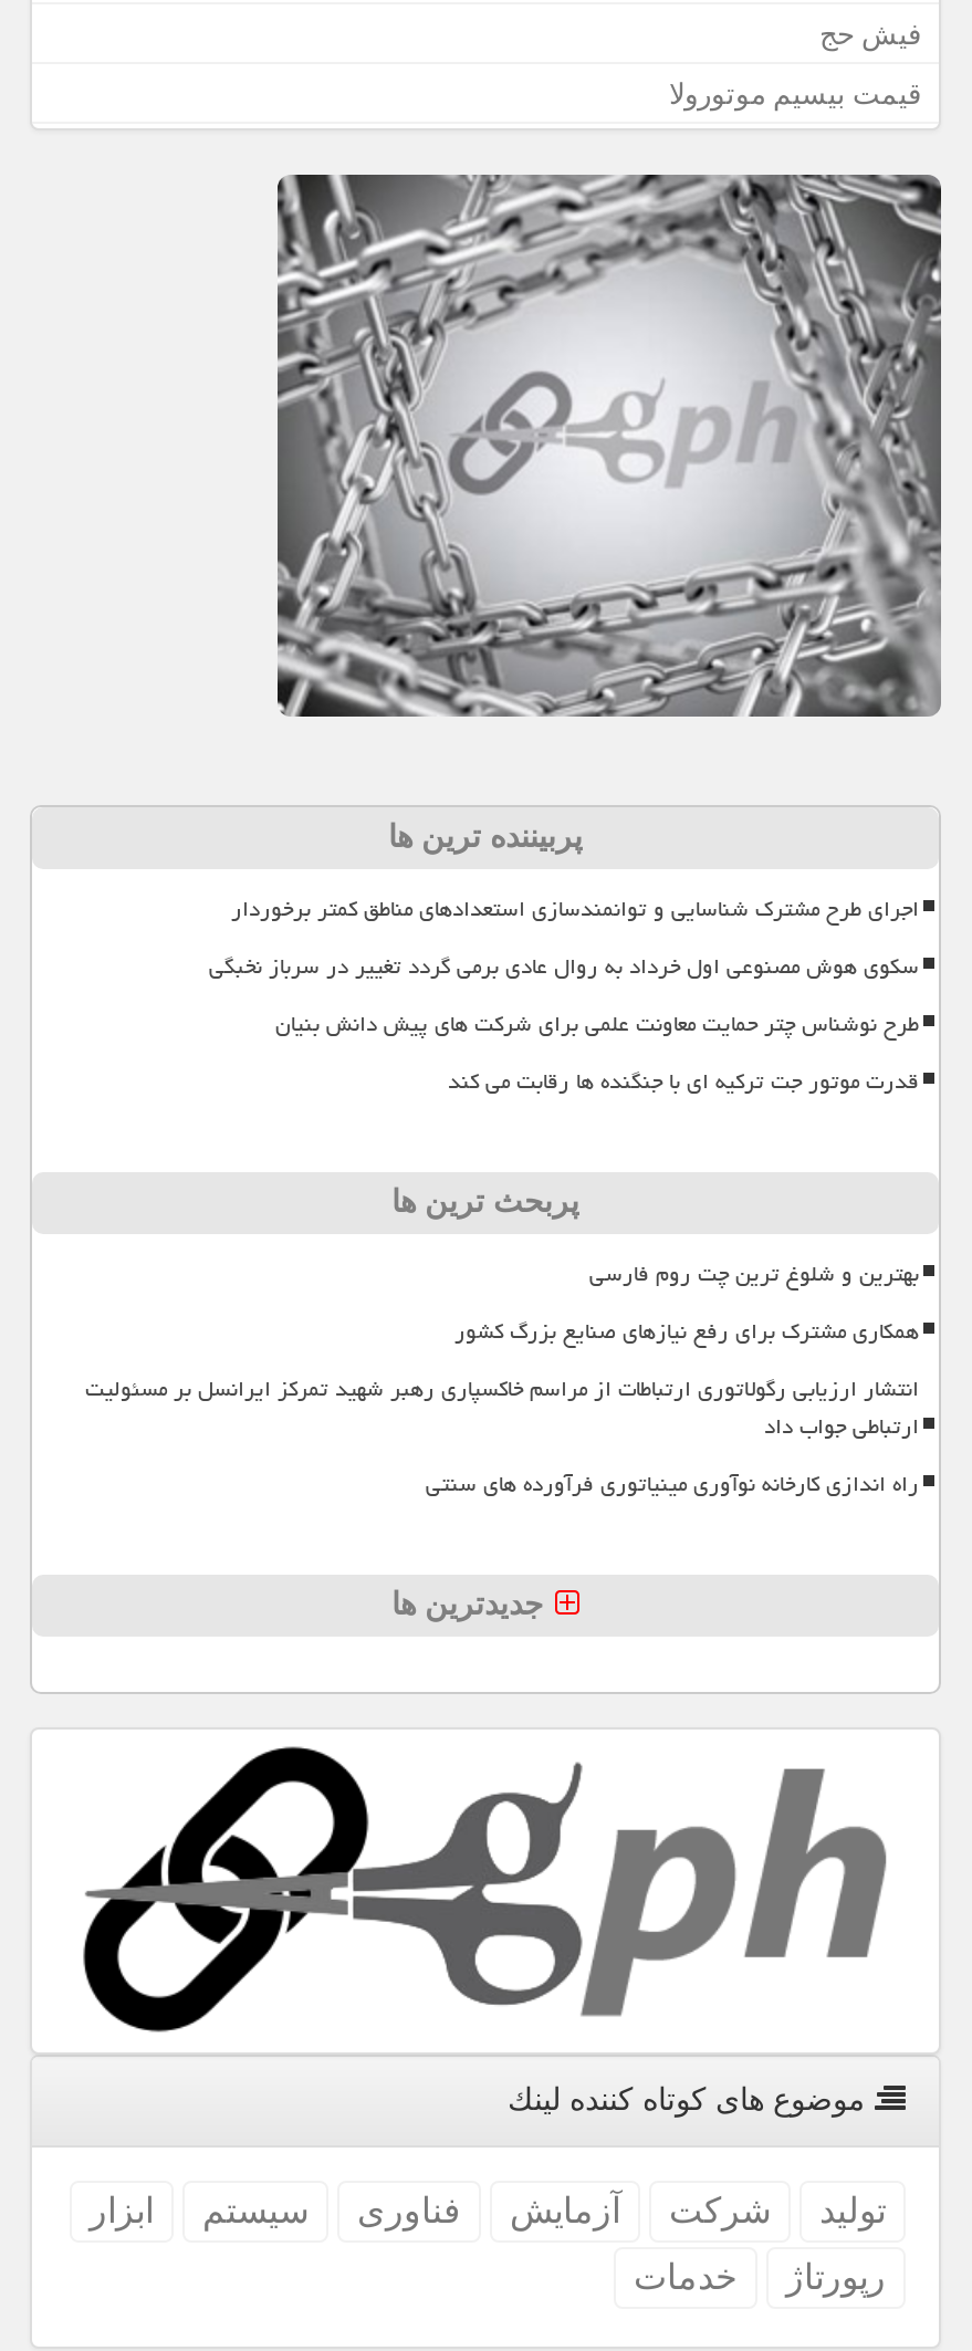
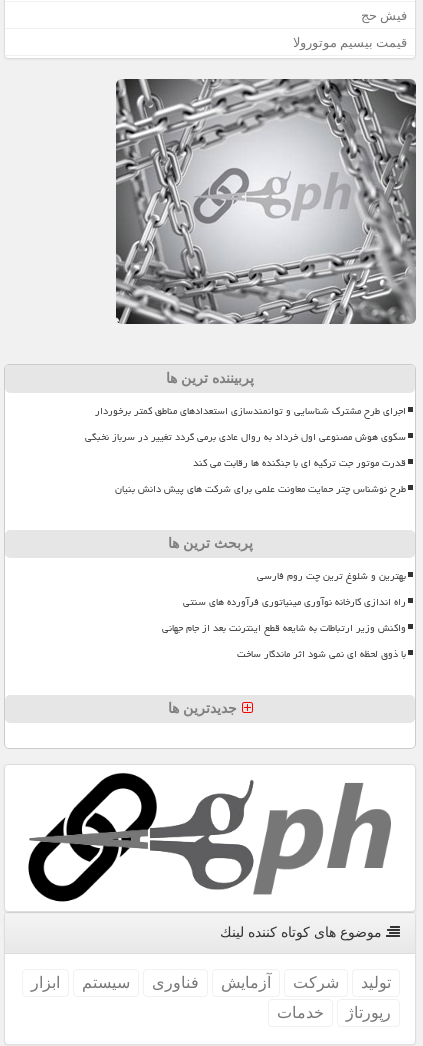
moved [275,1003,919,1047] -> [115,479,406,499]: طرح نوشناس چتر حمایت معاونت علمی برای شرکت های پیش دانش بنیان
[85,1310,919,1449] همکاری مشترک برای رفع نیازهای صنایع بزرگ کشور | انتشار ارزیابی رگولاتوری ارتباطات از مراسم خاکسپاری رهبر شهید تمرکز ایرانسل بر مسئولیت | ارتباطی جواب داد -> none
moved [426,1463,919,1507] -> [183,592,406,612]: راه اندازی کارخانه نوآوری مینیاتوری فرآورده های سنتی
none -> [162,618,406,664] واکنش وزیر ارتباطات به شایعه قطع اینترنت بعد از جام جهانی | با ذوق لحظه ای نمی شود اثر ماندگار ساخت

